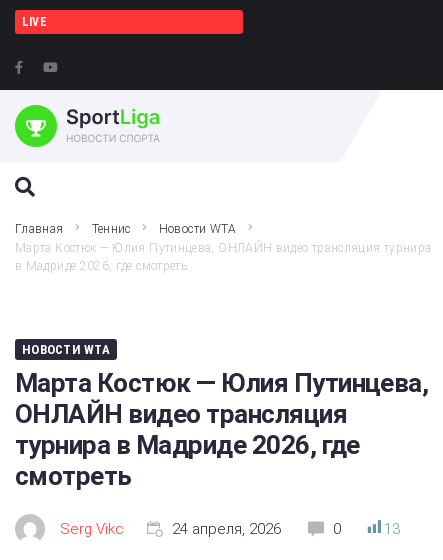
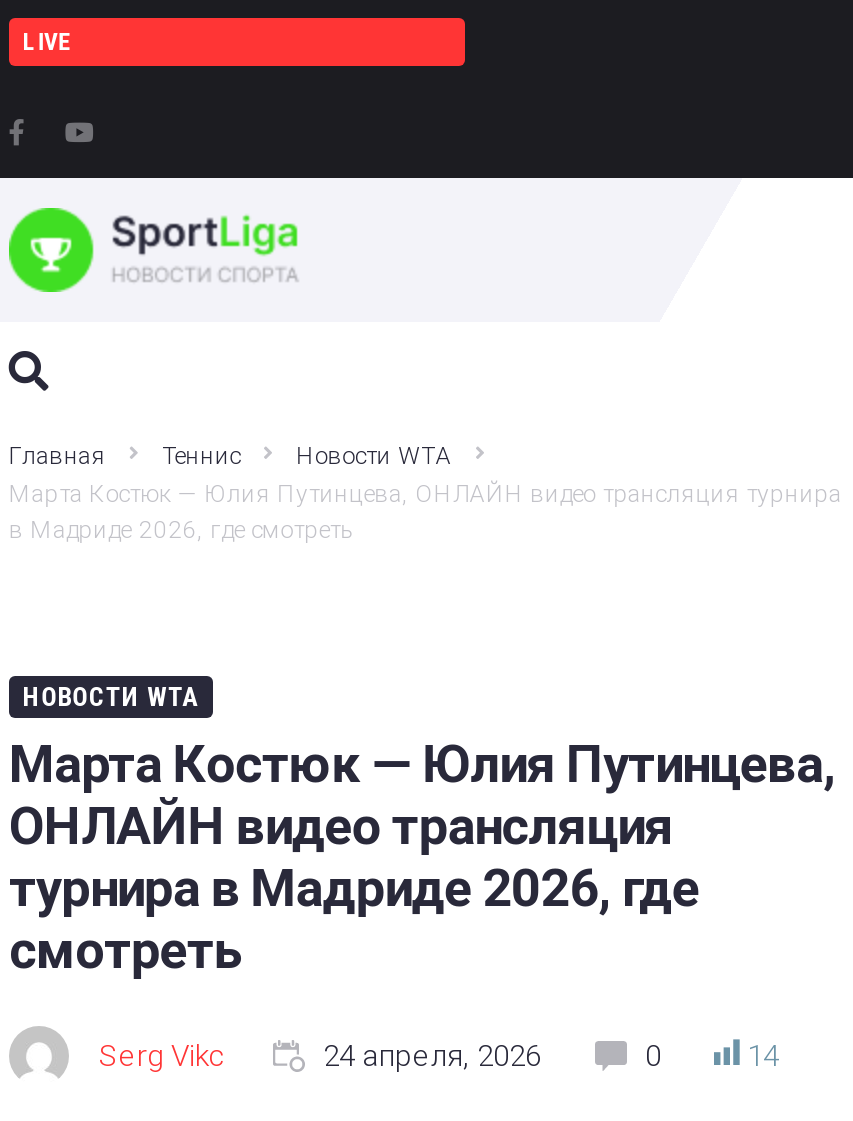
[384,520,400,538] 13 -> [747,1038,779,1074] 14

